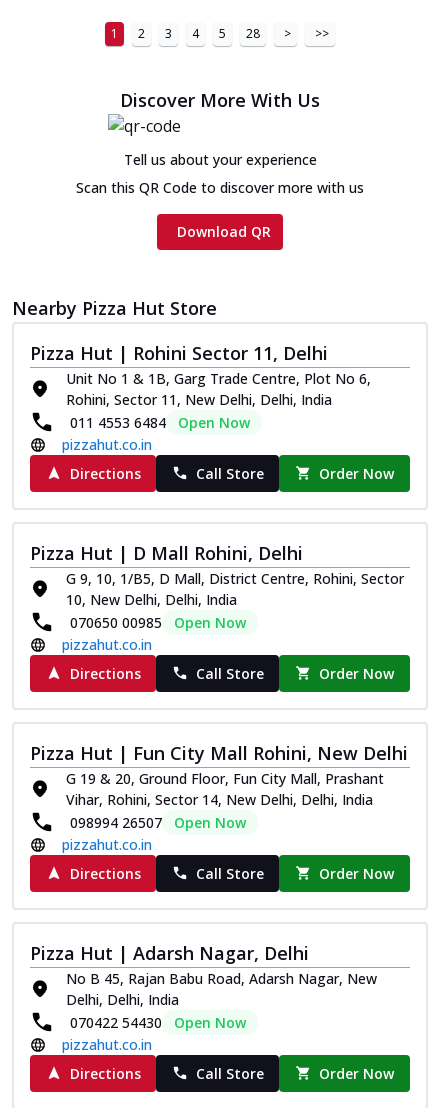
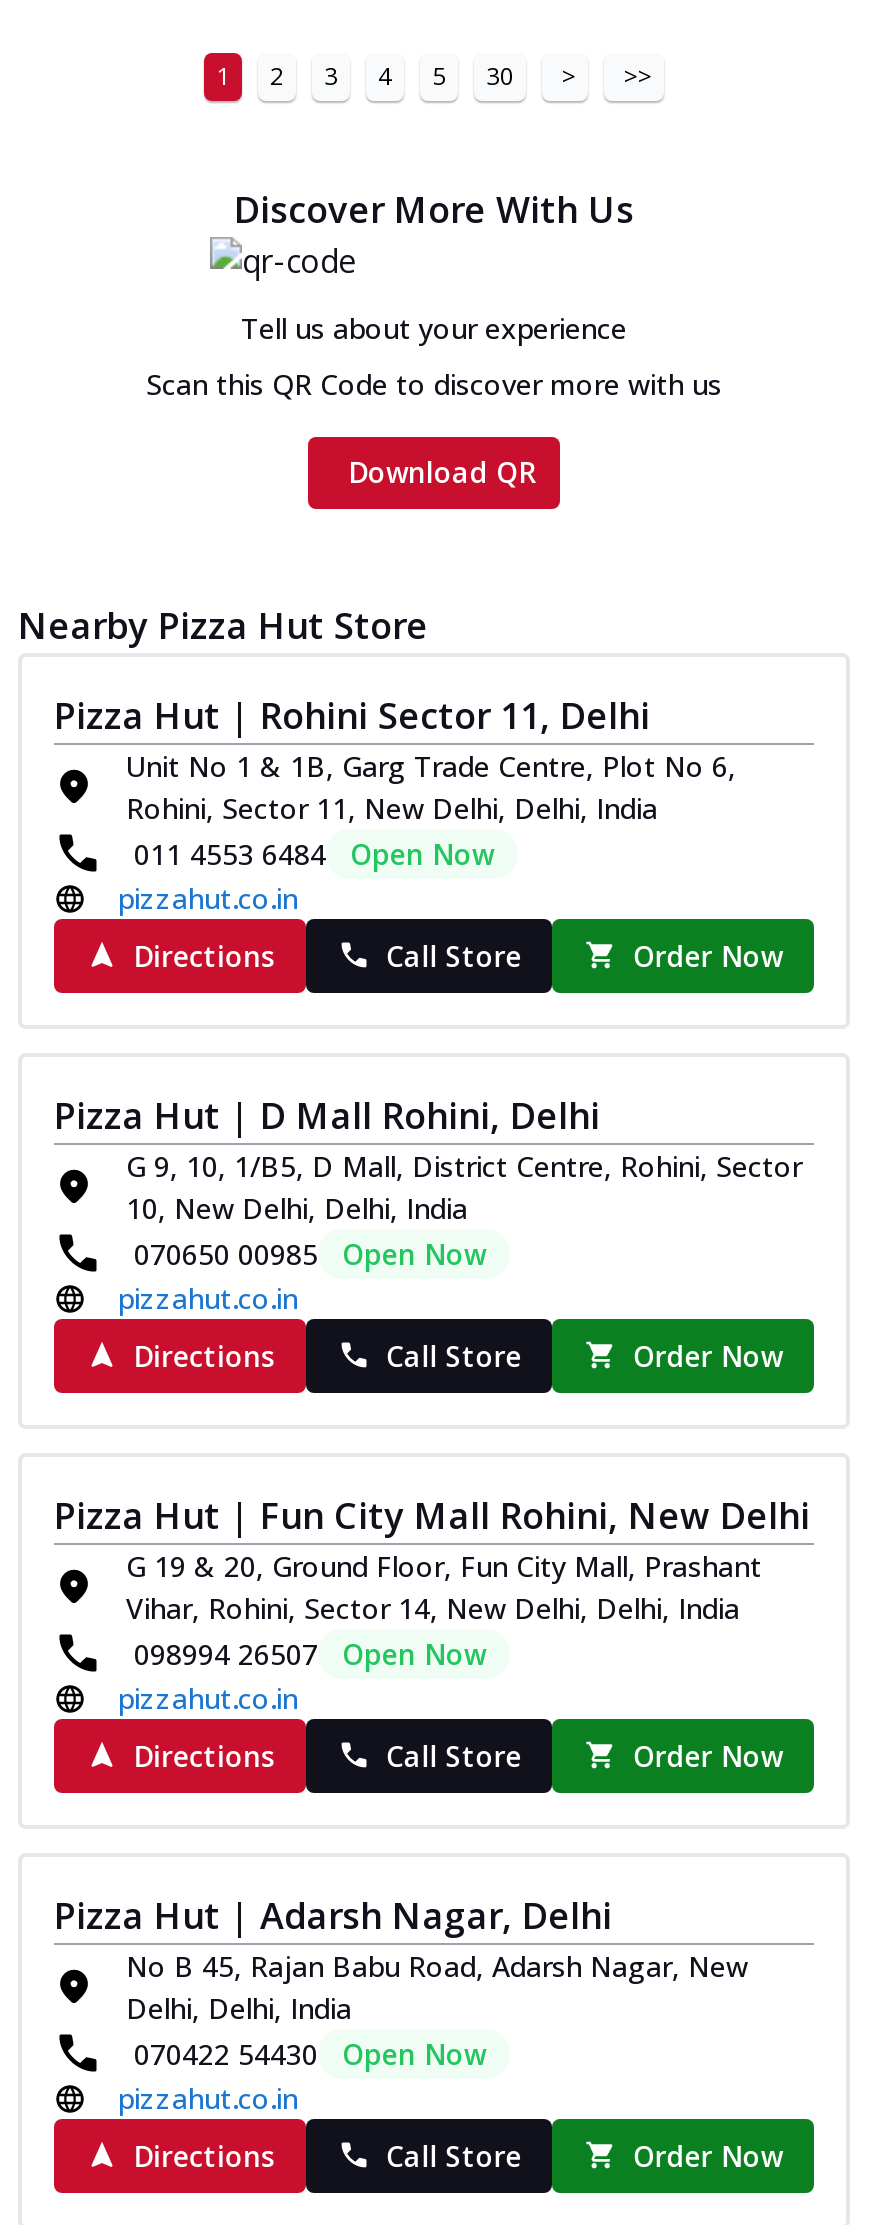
[246,25,260,42] 28 -> [486,59,514,93] 30

